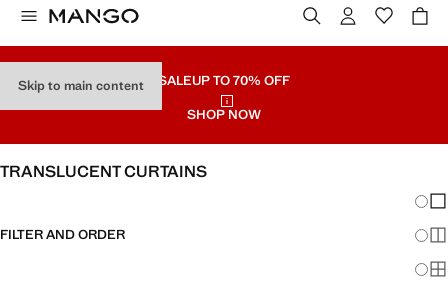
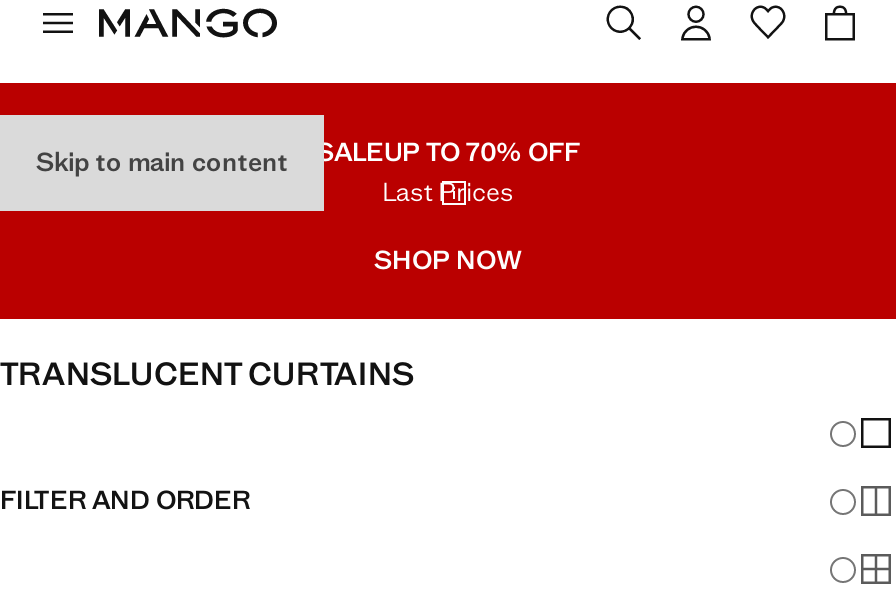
none -> [382,175,514,209] Last Prices

